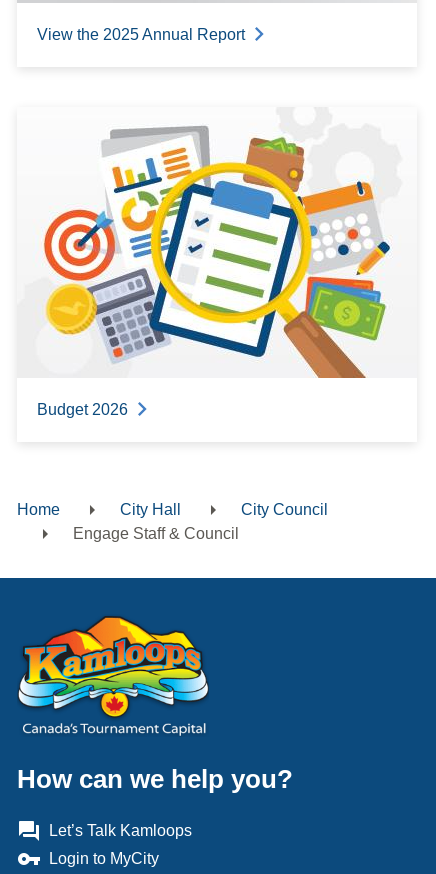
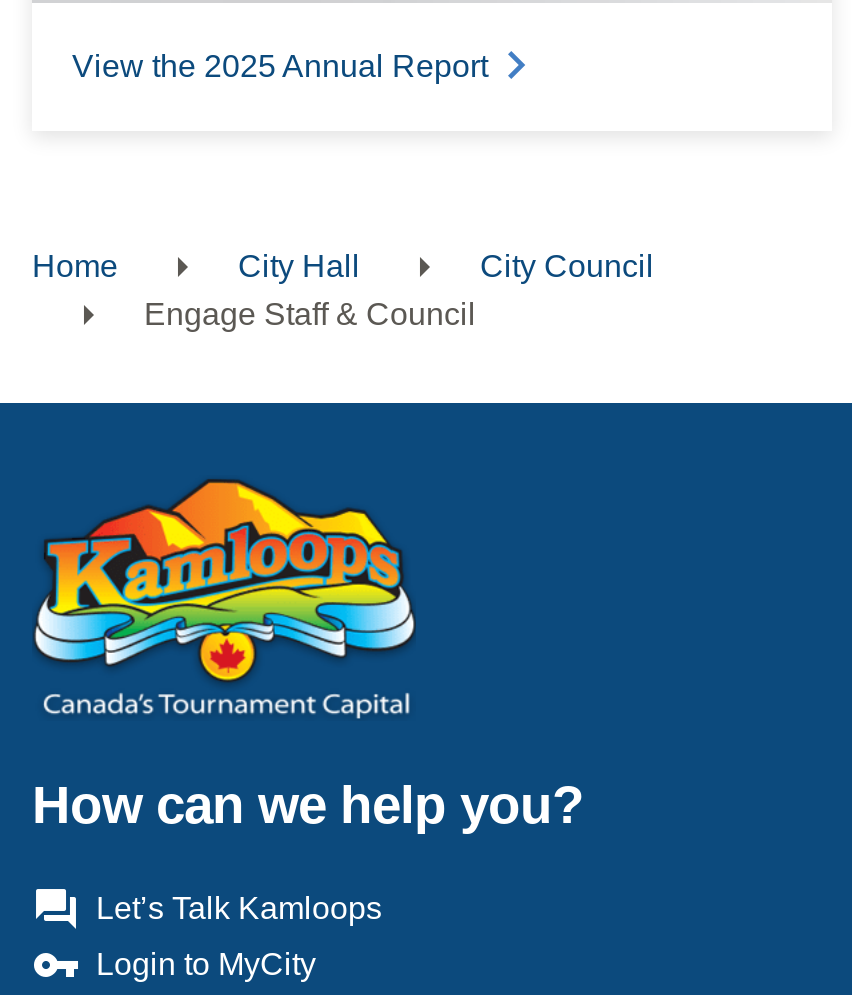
[19,127,391,418] [image] | Budget 2026 -> none

